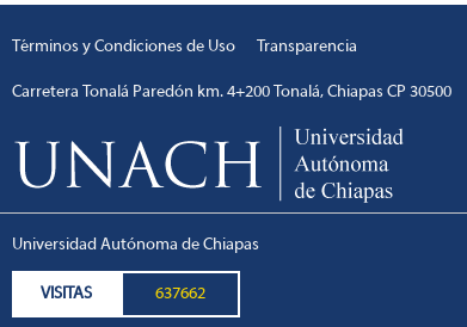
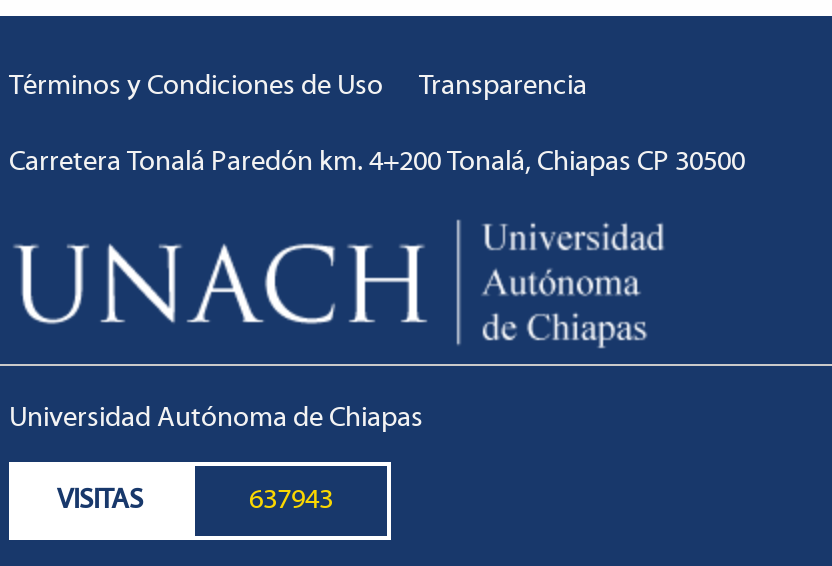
[155,285,205,303] 637662 -> [249,485,333,515] 637943

